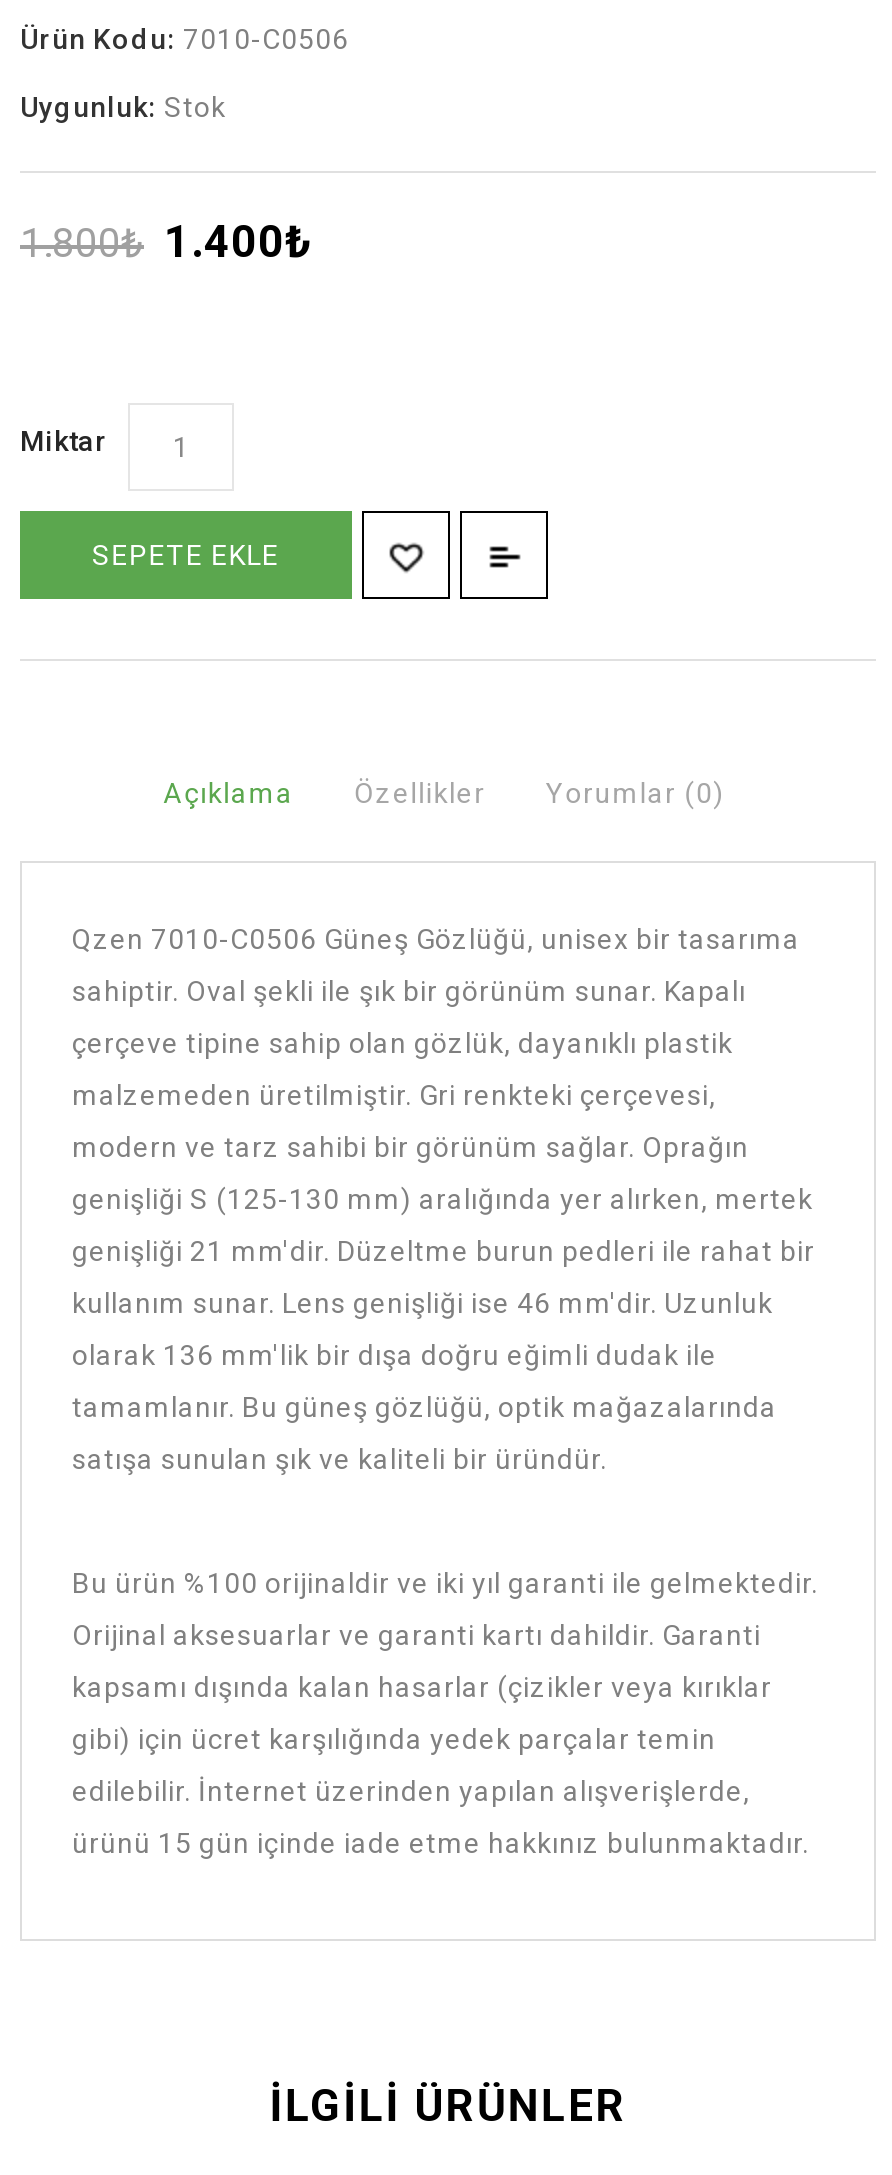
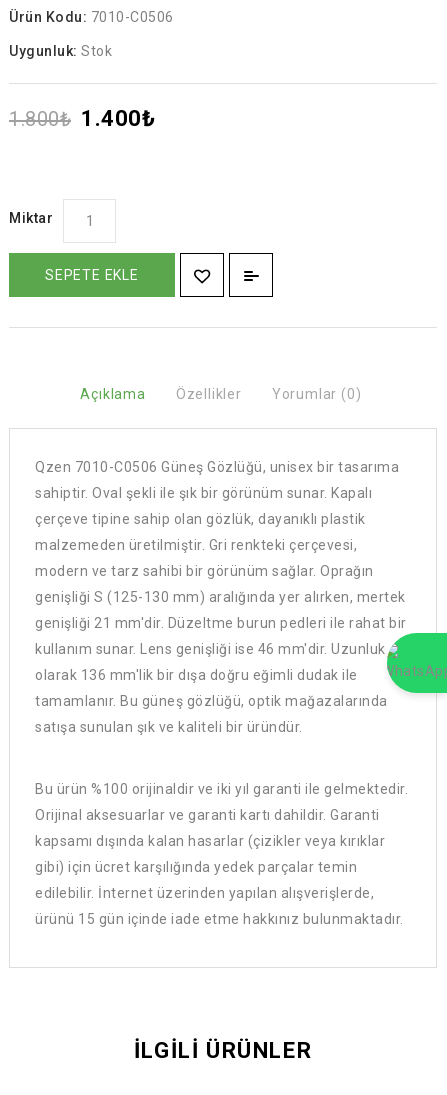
none -> [386,632,444,695] [image]

